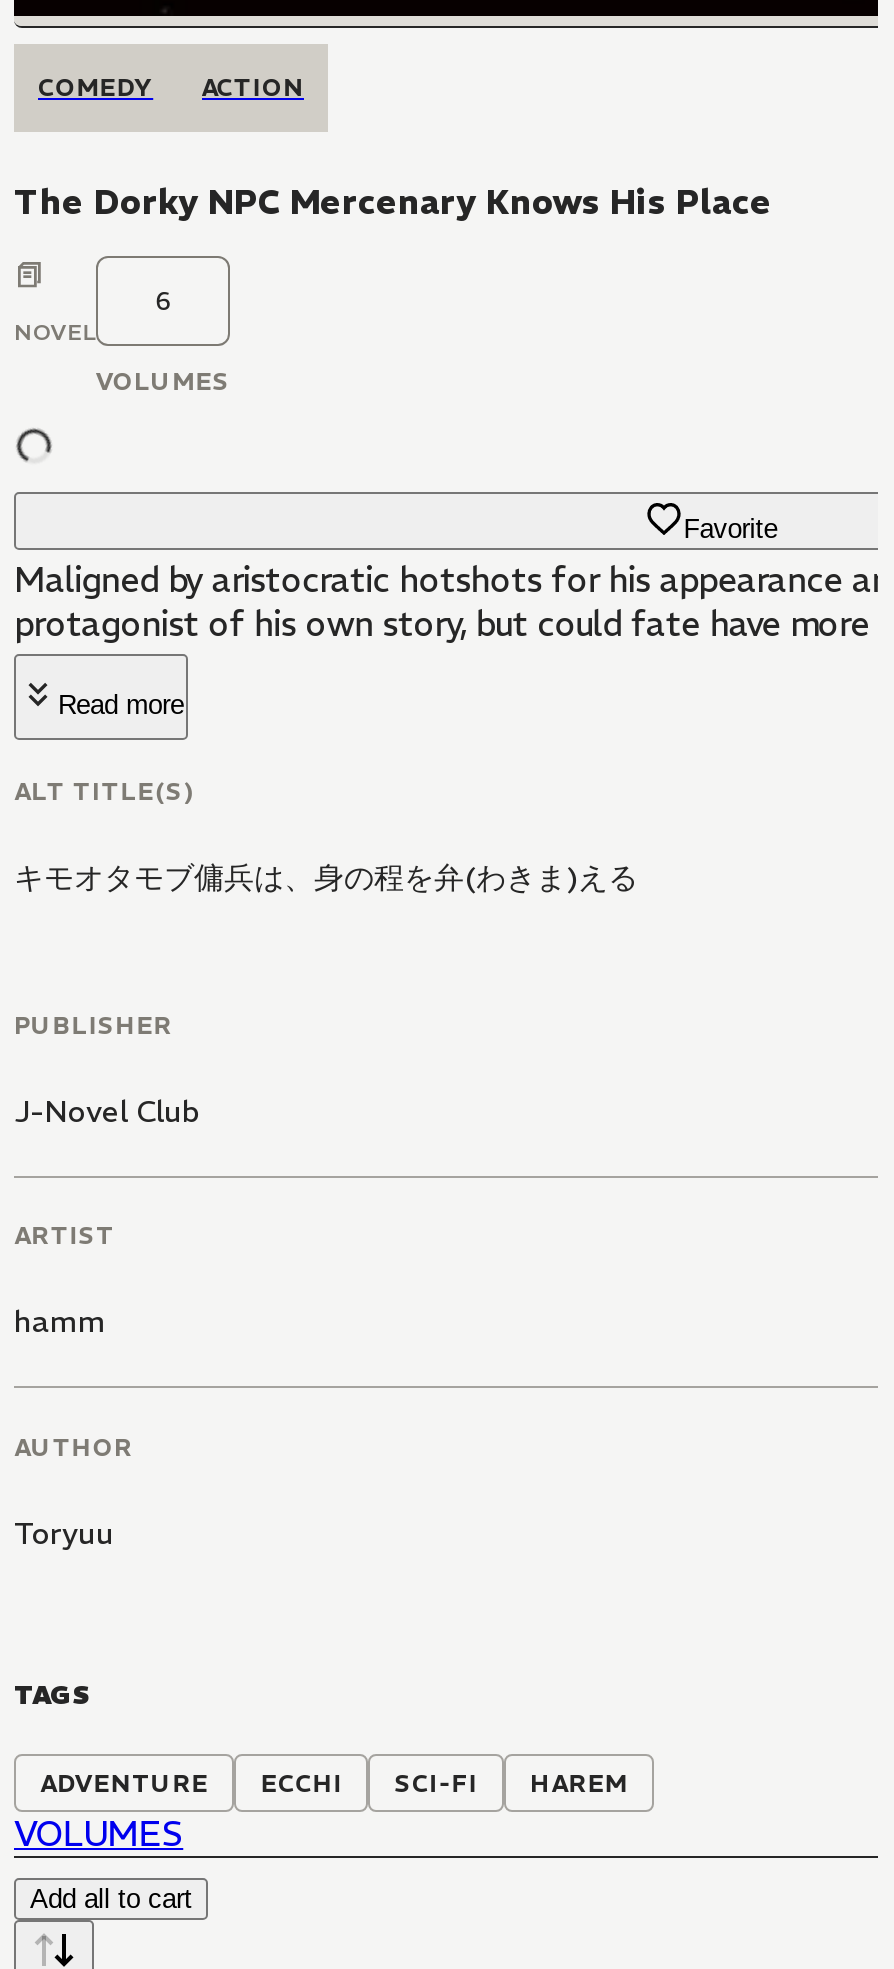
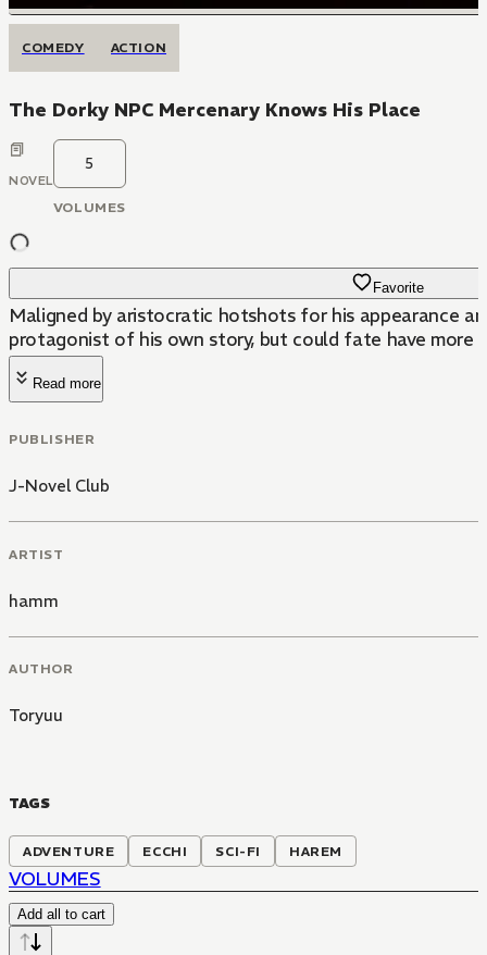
[155,284,171,318] 6 -> [85,154,94,173] 5
[14,776,638,896] ALT TITLE(S) | キモオタモブ傭兵は、身の程を弁(わきま)える -> none

